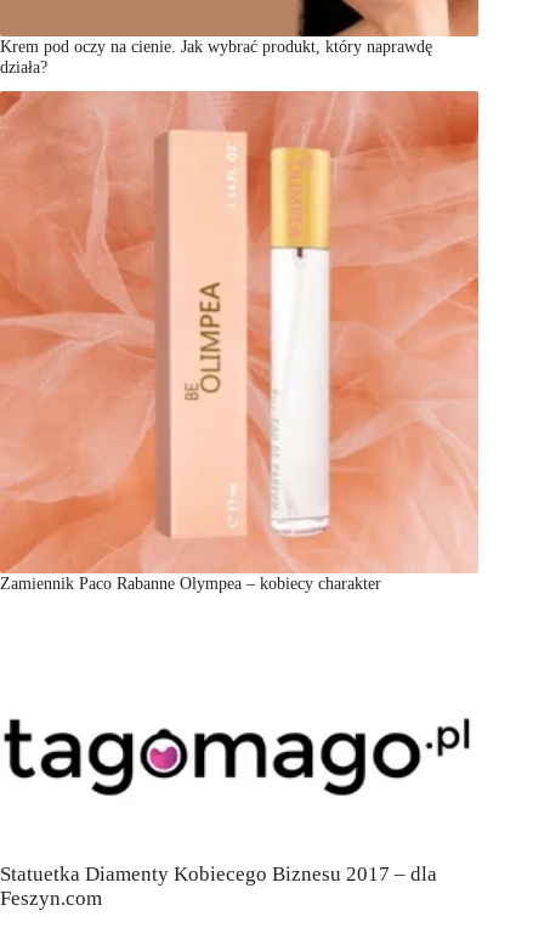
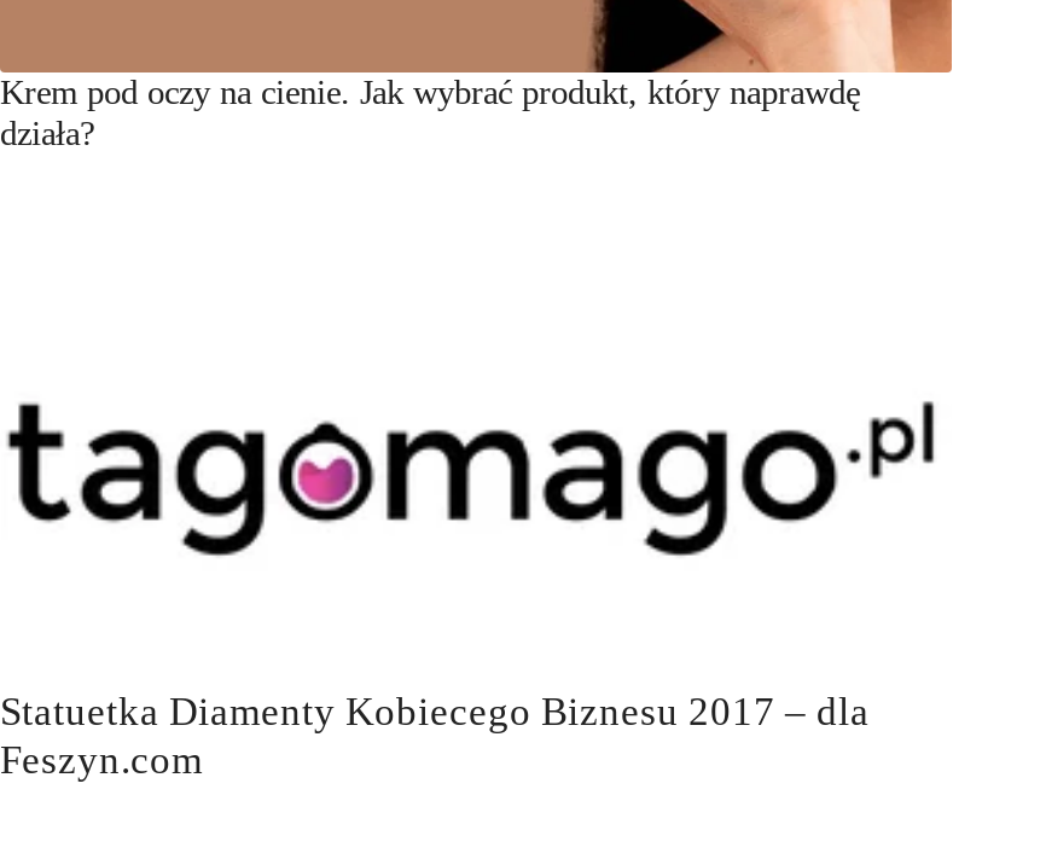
[0,90,478,593] [image] | Zamiennik Paco Rabanne Olympea – kobiecy charakter -> none

